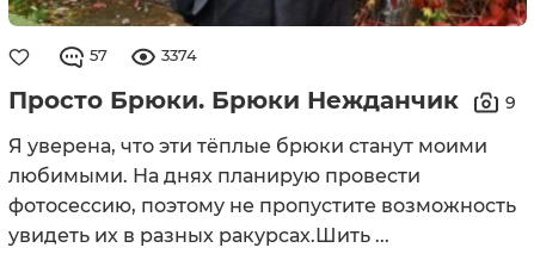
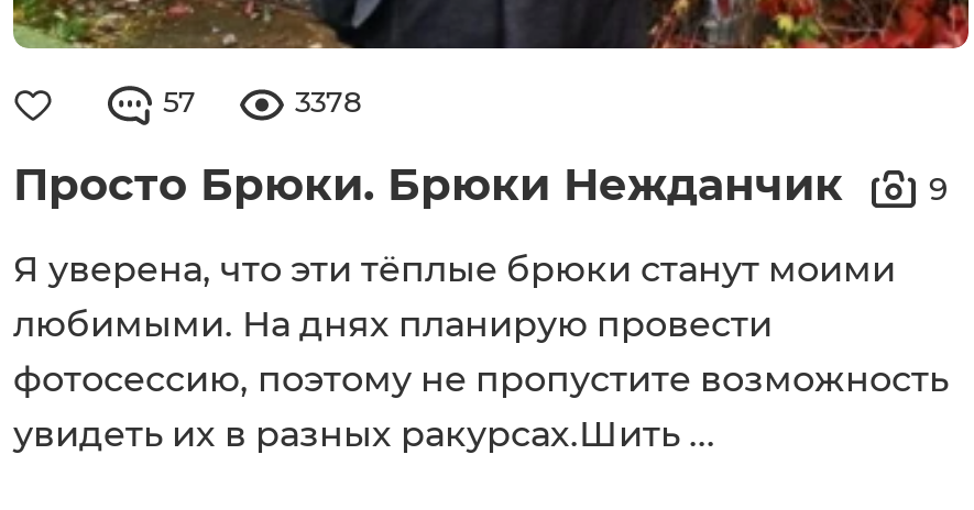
[161,46,197,65] 3374 -> [295,84,361,120] 3378

